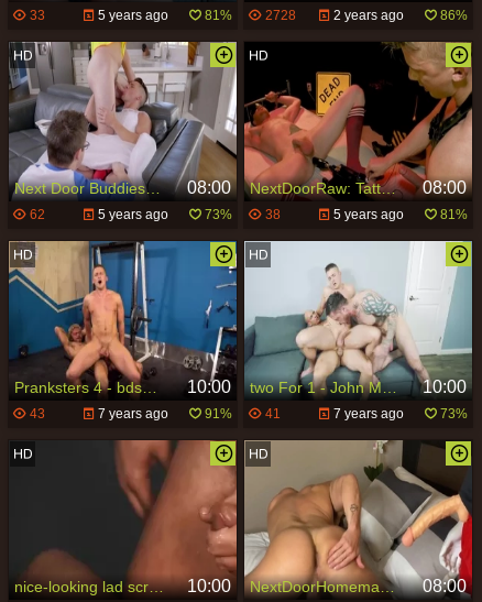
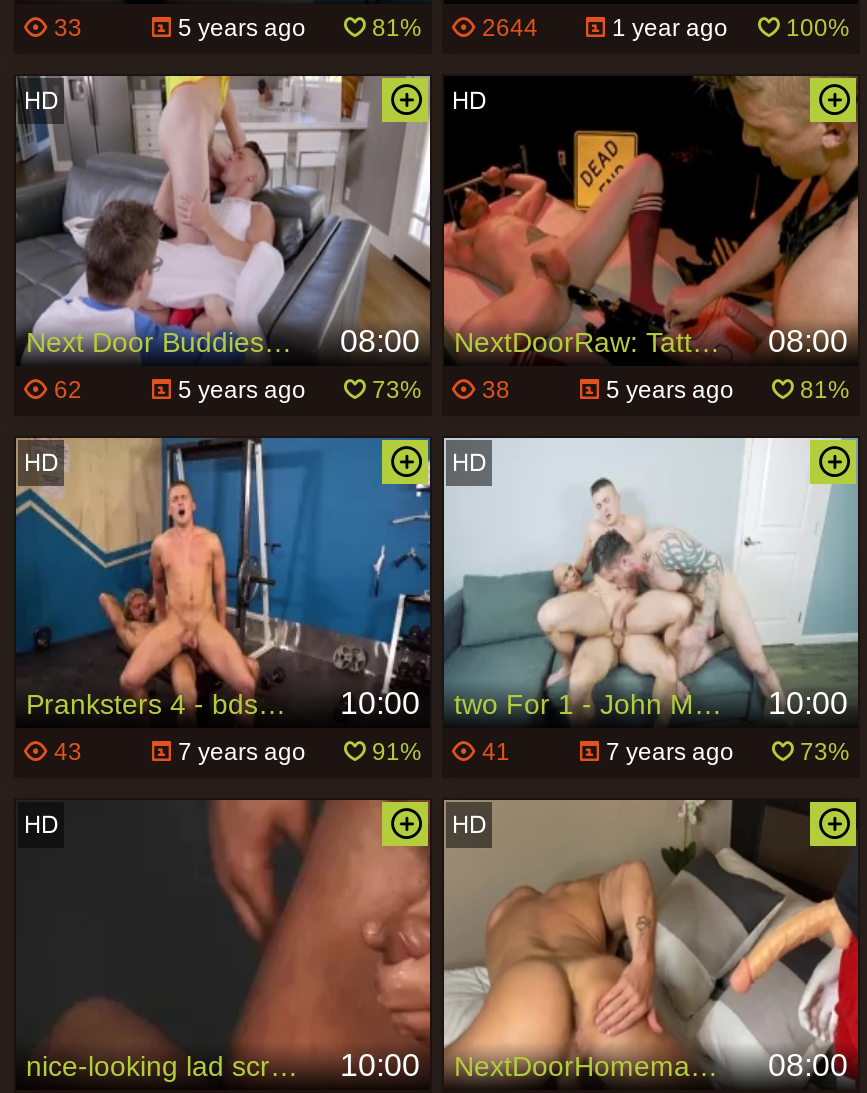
[205,8,296,23] 81% 2728 -> [372,14,538,42] 81% 2644
[333,8,404,23] 2 years ago -> [612,14,728,42] 1 year ago
[440,8,468,23] 86% -> [786,14,850,42] 100%

